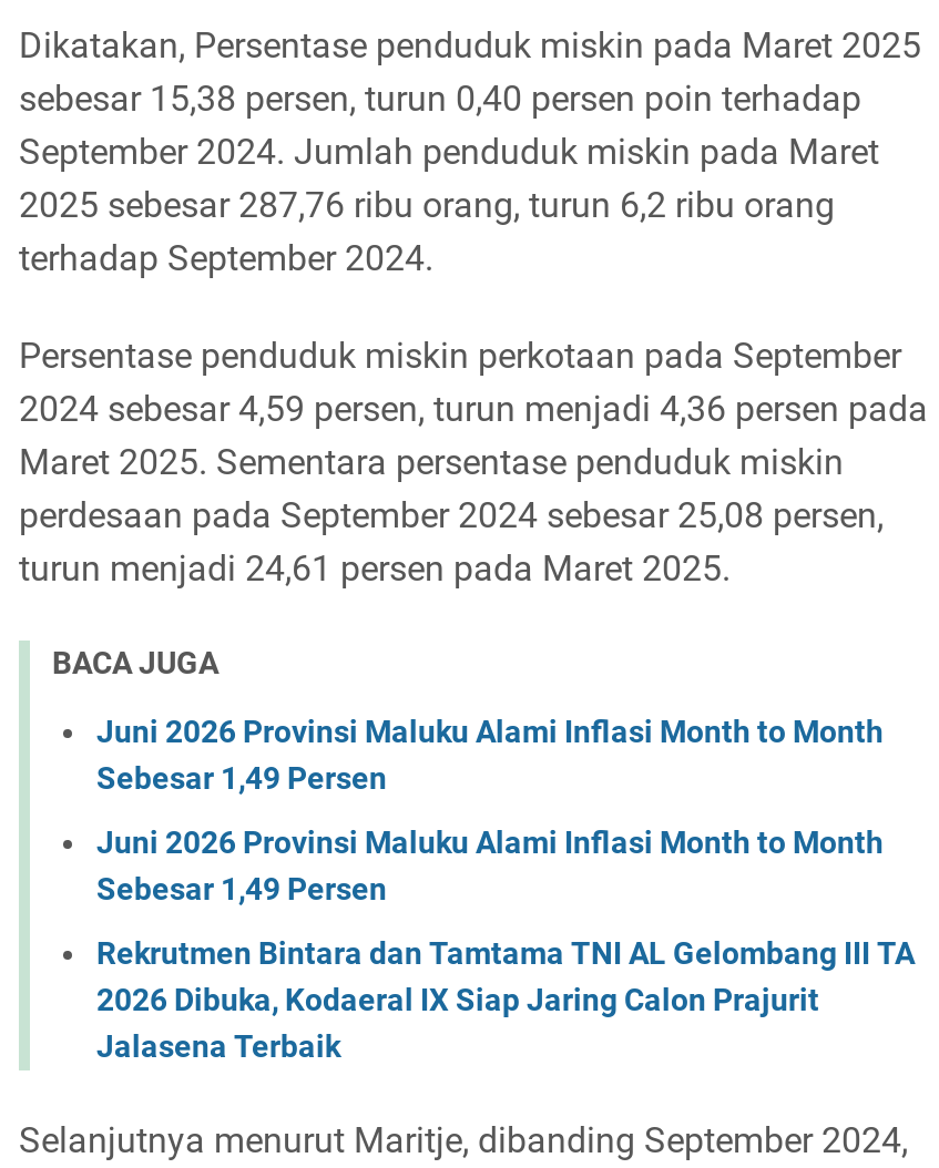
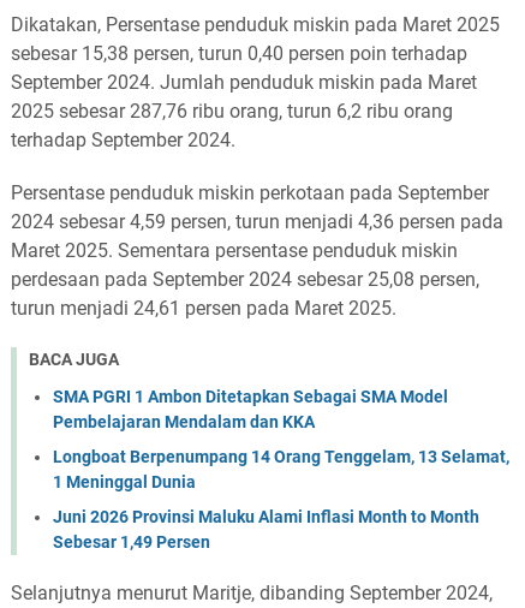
none -> [53,386,509,491] SMA PGRI 1 Ambon Ditetapkan Sebagai SMA Model | Pembelajaran Mendalam dan KKA | Longboat Berpenumpang 14 Orang Tenggelam, 13 Selamat, | 1 Meninggal Dunia
moved [96,713,884,795] -> [53,507,479,551]: Juni 2026 Provinsi Maluku Alami Inflasi Month to Month | Sebesar 1,49 Persen
[96,824,915,1063] Juni 2026 Provinsi Maluku Alami Inflasi Month to Month | Sebesar 1,49 Persen | Rekrutmen Bintara dan Tamtama TNI AL Gelombang III TA | 2026 Dibuka, Kodaeral IX Siap Jaring Calon Prajurit | Jalasena Terbaik -> none

